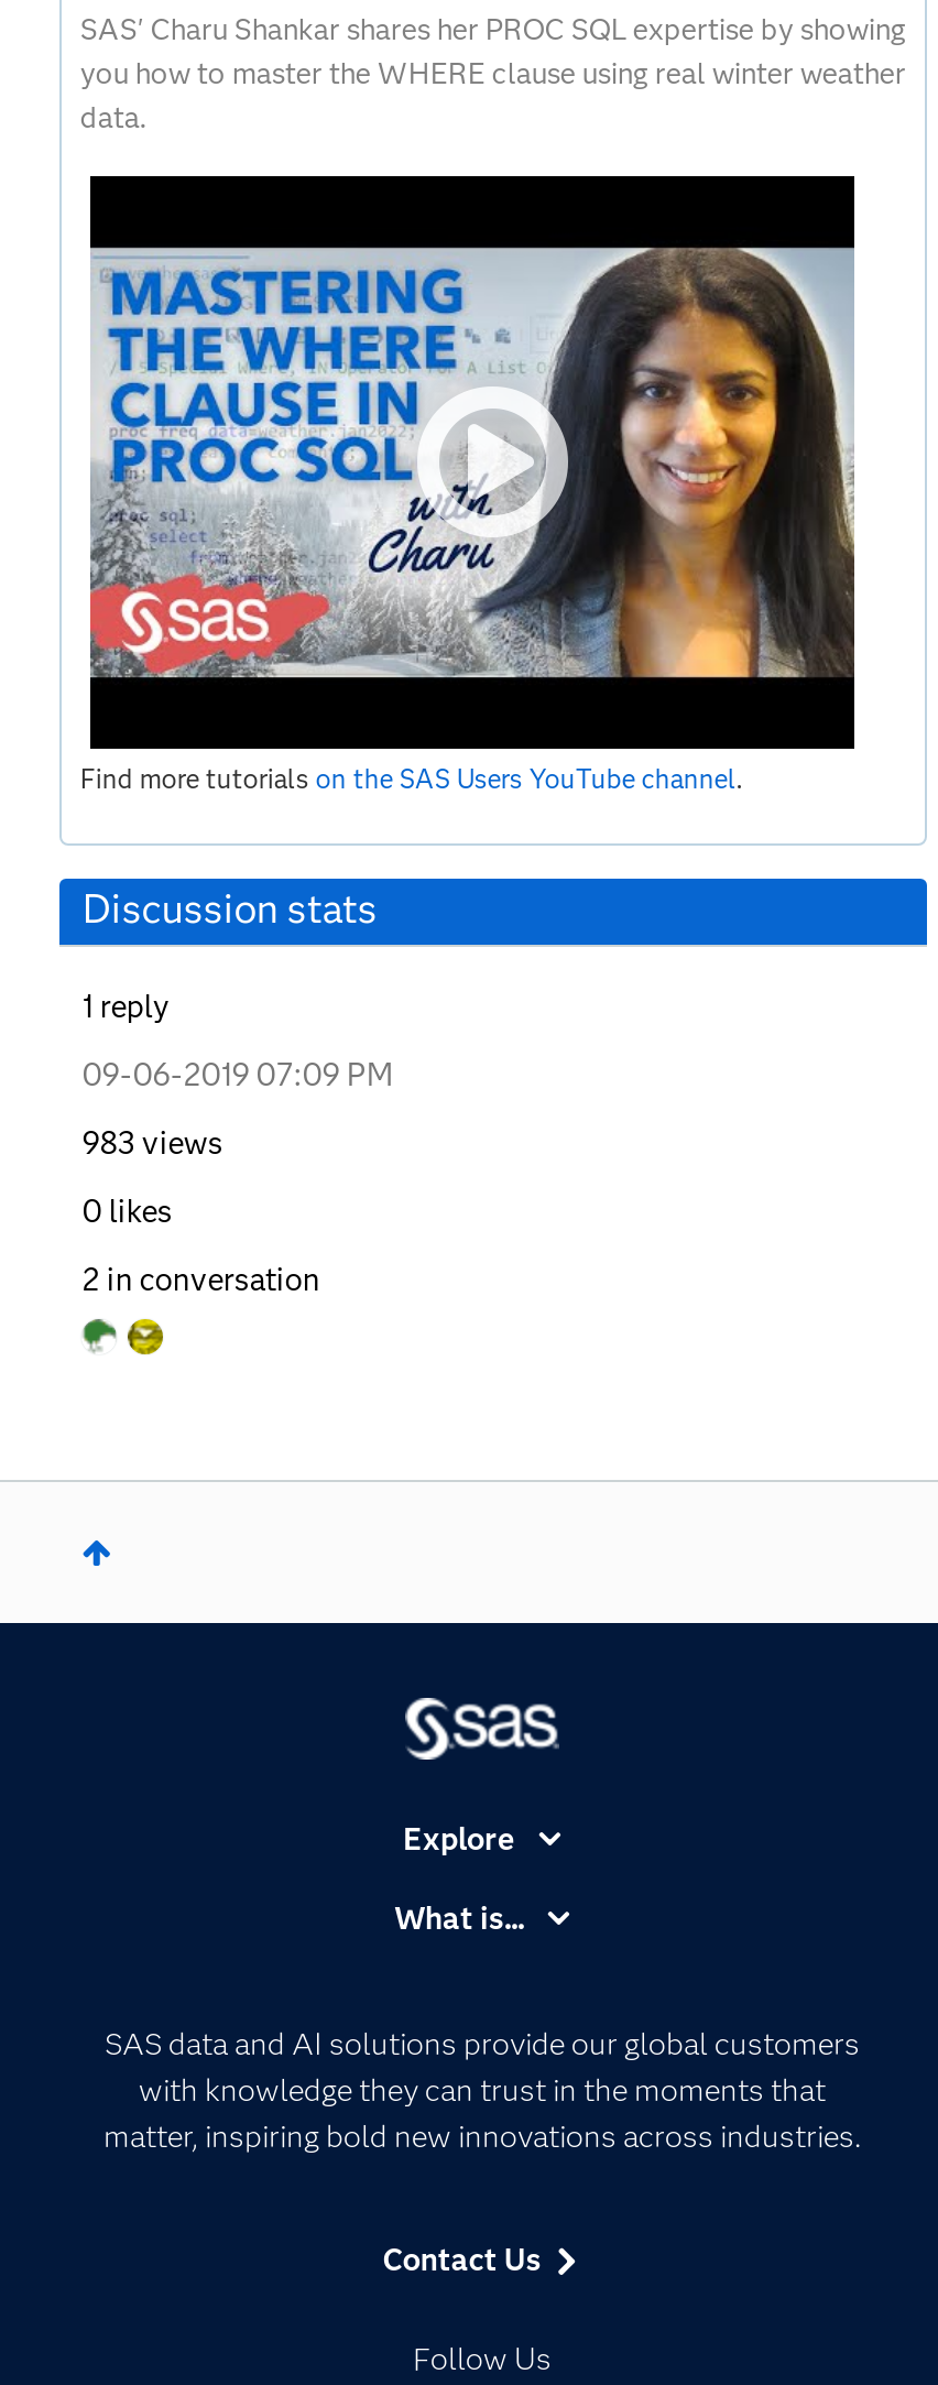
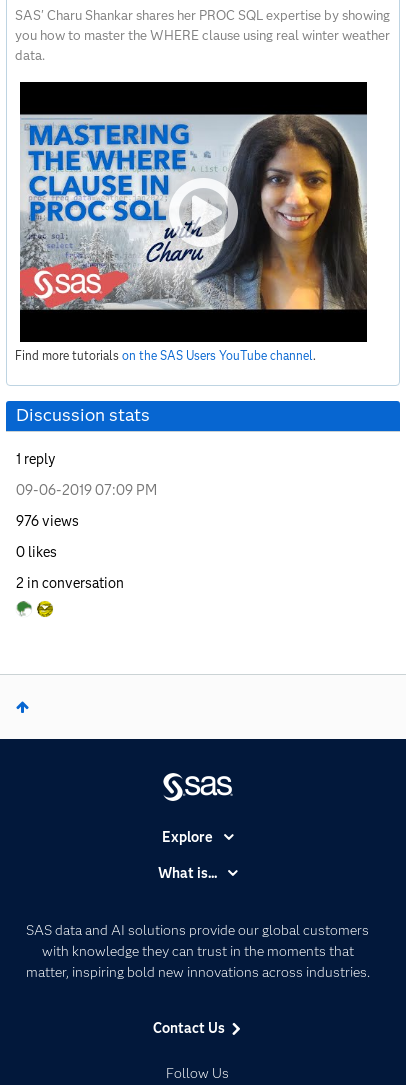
[82,1124,223,1163] 983 views -> [16,512,79,530] 976 views

